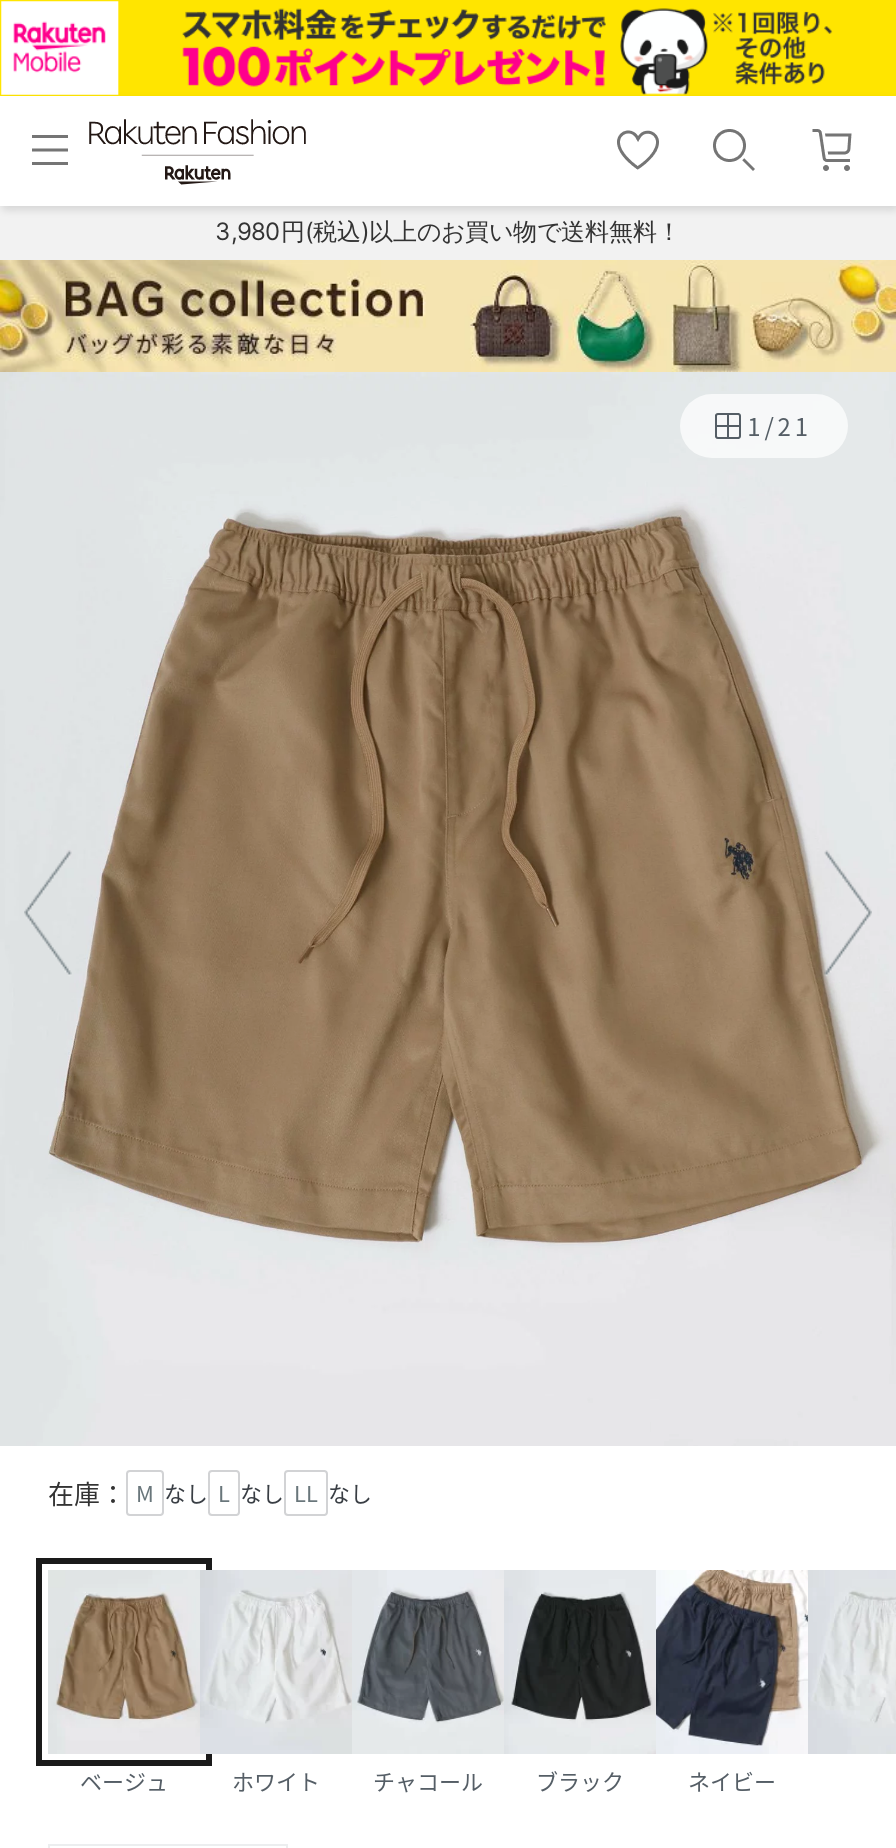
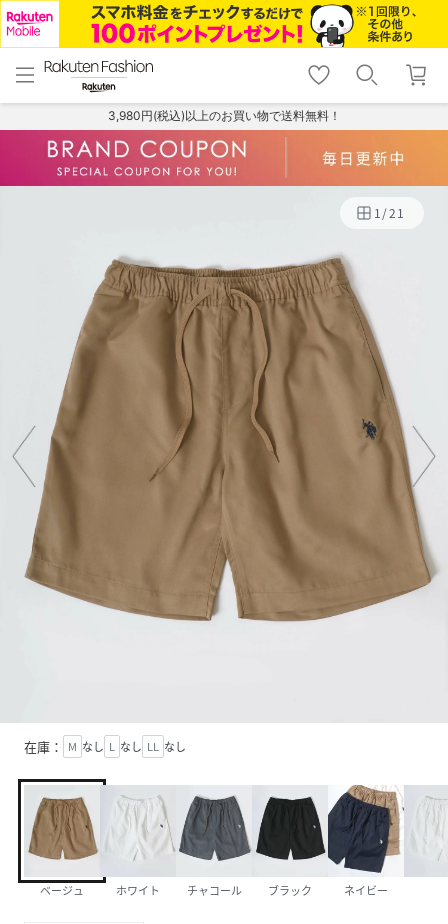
[6,260,890,372] [image] -> [3,129,445,187] [image]

